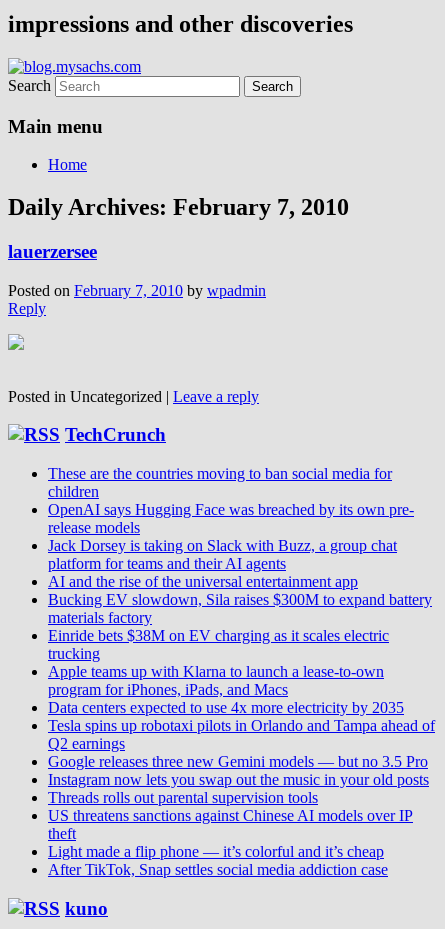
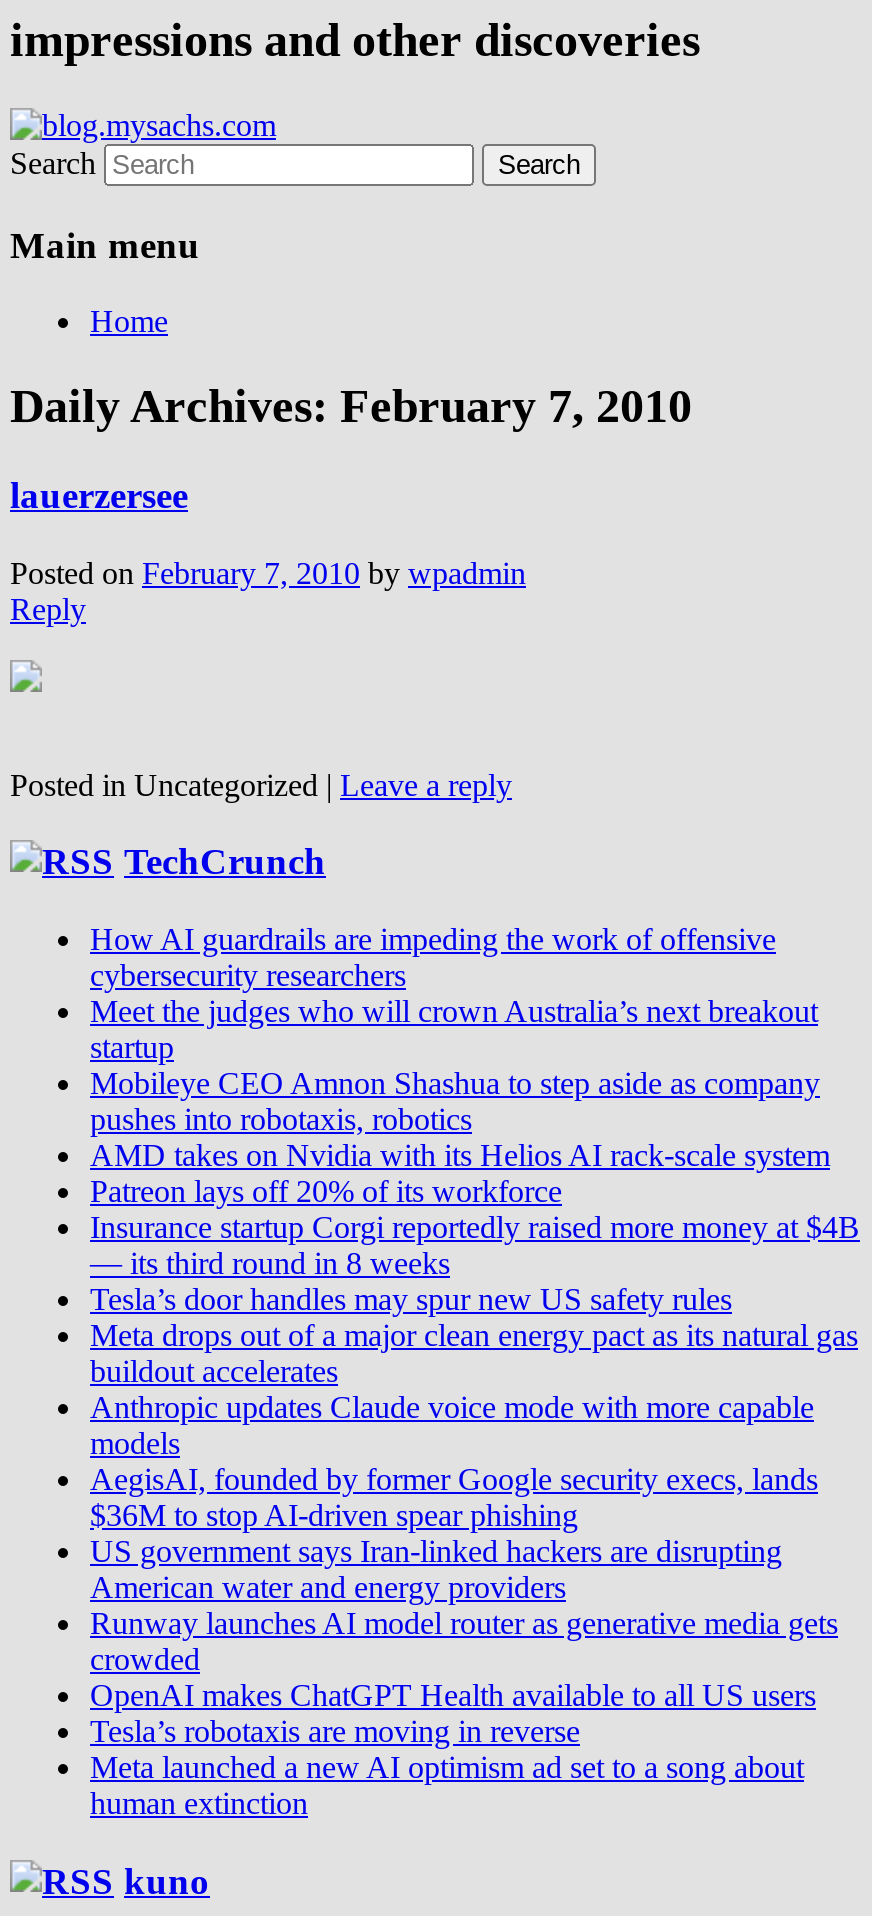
[48,465,435,878] These are the countries moving to ban social media for | children | OpenAI says Hugging Face was breached by its own pre- | release models | Jack Dorsey is taking on Slack with Buzz, a group chat | platform for teams and their AI agents | AI and the rise of the universal entertainment app | Bucking EV slowdown, Sila raises $300M to expand battery | materials factory | Einride bets $38M on EV charging as it scales electric | trucking | Apple teams up with Klarna to launch a lease-to-own | program for iPhones, iPads, and Macs | Data centers expected to use 4x more electricity by 2035 | Tesla spins up robotaxi pilots in Orlando and Tampa ahead of | Q2 earnings | Google releases three new Gemini models — but no 3.5 Pro | Instagram now lets you swap out the music in your old posts | Threads rolls out parental supervision tools | US threatens sanctions against Chinese AI models over IP | theft | Light made a flip phone — it’s colorful and it’s cheap | After TikTok, Snap settles social media addiction case -> [90,922,860,1820] How AI guardrails are impeding the work of offensive | cybersecurity researchers | Meet the judges who will crown Australia’s next breakout | startup | Mobileye CEO Amnon Shashua to step aside as company | pushes into robotaxis, robotics | AMD takes on Nvidia with its Helios AI rack-scale system | Patreon lays off 20% of its workforce | Insurance startup Corgi reportedly raised more money at $4B | — its third round in 8 weeks | Tesla’s door handles may spur new US safety rules | Meta drops out of a major clean energy pact as its natural gas | buildout accelerates | Anthropic updates Claude voice mode with more capable | models | AegisAI, founded by former Google security execs, lands | $36M to stop AI-driven spear phishing | US government says Iran-linked hackers are disrupting | American water and energy providers | Runway launches AI model router as generative media gets | crowded | OpenAI makes ChatGPT Health available to all US users | Tesla’s robotaxis are moving in reverse | Meta launched a new AI optimism ad set to a song about | human extinction

